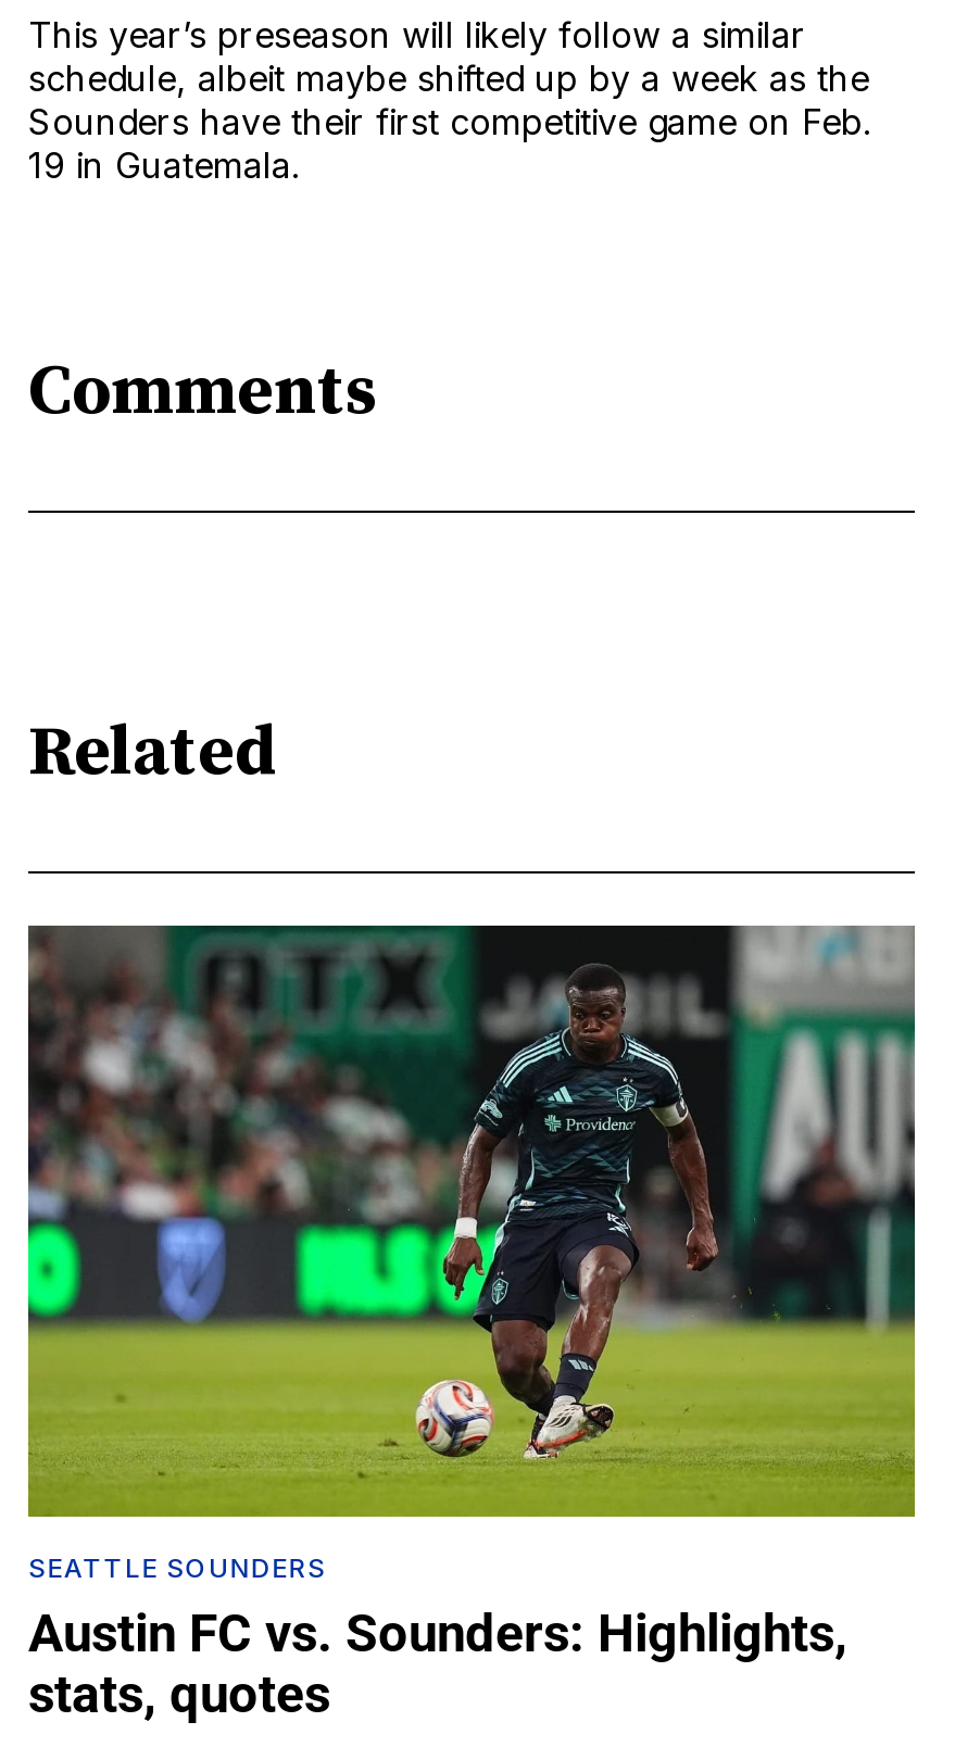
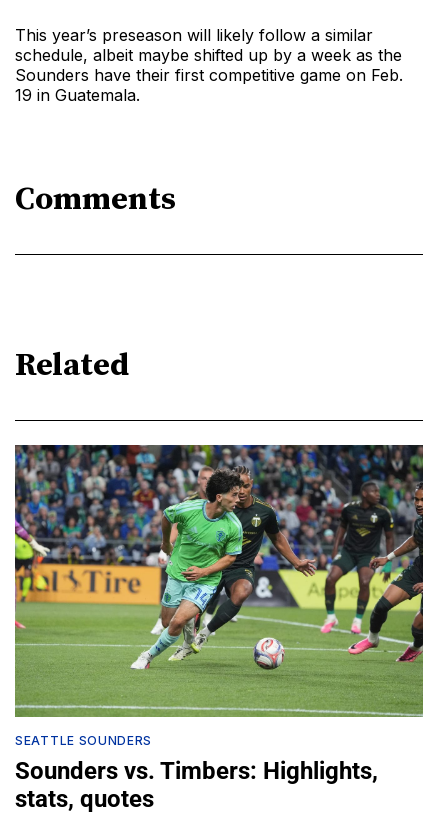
[26,923,917,1517] [image] -> [14,444,424,717] [image]
[28,1604,847,1665] Austin FC vs. Sounders: Highlights, -> [15,757,378,785] Sounders vs. Timbers: Highlights,

